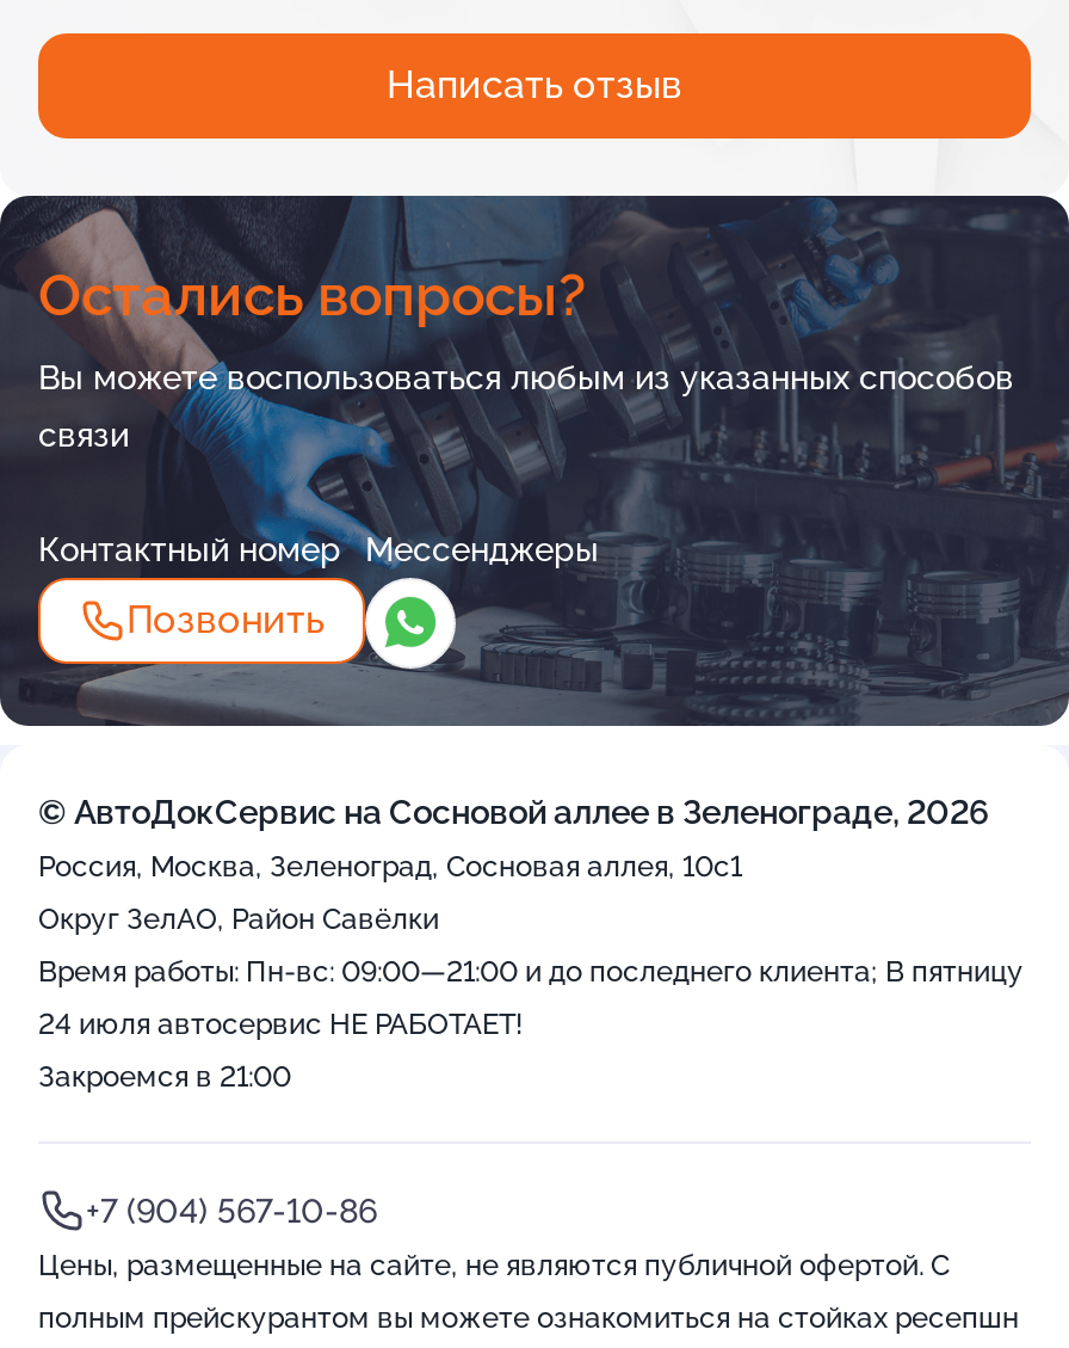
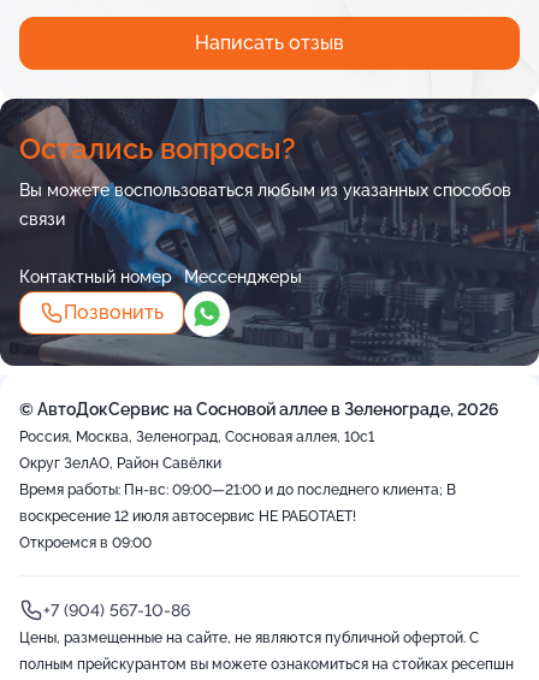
[38,955,1024,989] Время работы: Пн-вс: 09:00—21:00 и до последнего клиента; В пятницу -> [19,481,456,498] Время работы: Пн-вс: 09:00—21:00 и до последнего клиента; В
[38,1008,523,1041] 24 июля автосервис НЕ РАБОТАЕТ! -> [19,508,356,525] воскресение 12 июля автосервис НЕ РАБОТАЕТ!
[38,1060,291,1094] Закроемся в 21:00 -> [19,534,152,551] Откроемся в 09:00

